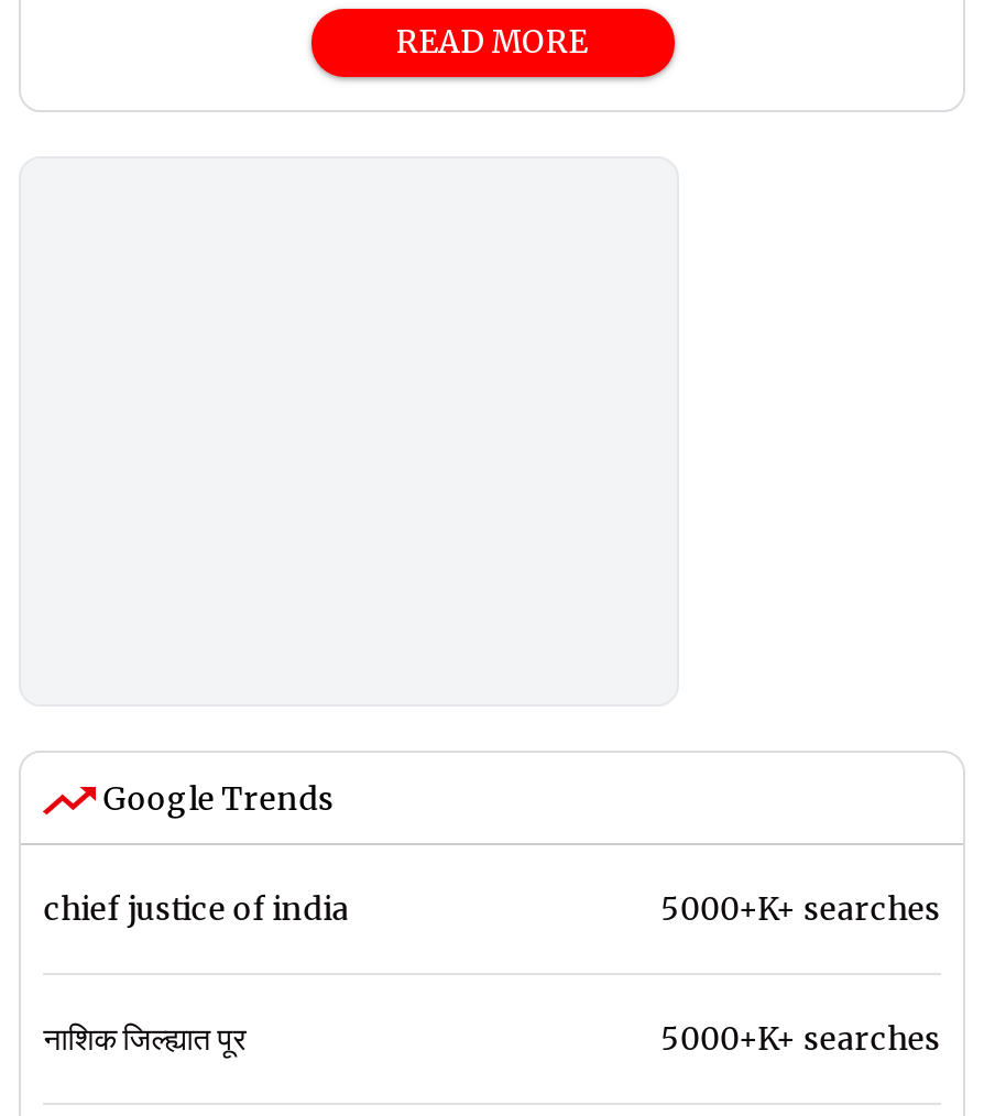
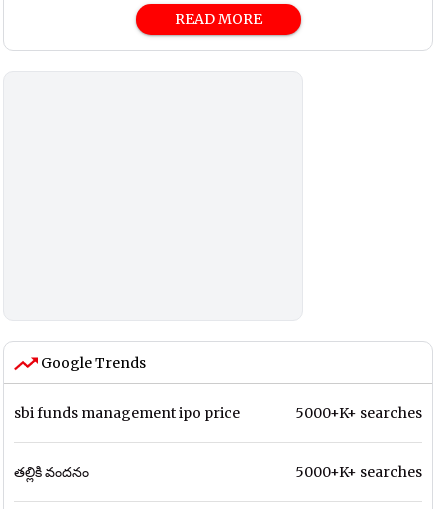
[44,889,350,929] chief justice of india -> [14,404,240,422] sbi funds management ipo price
[44,1019,246,1059] नाशिक जिल्ह्यात पूर -> [14,463,89,481] తల్లికి వందనం

